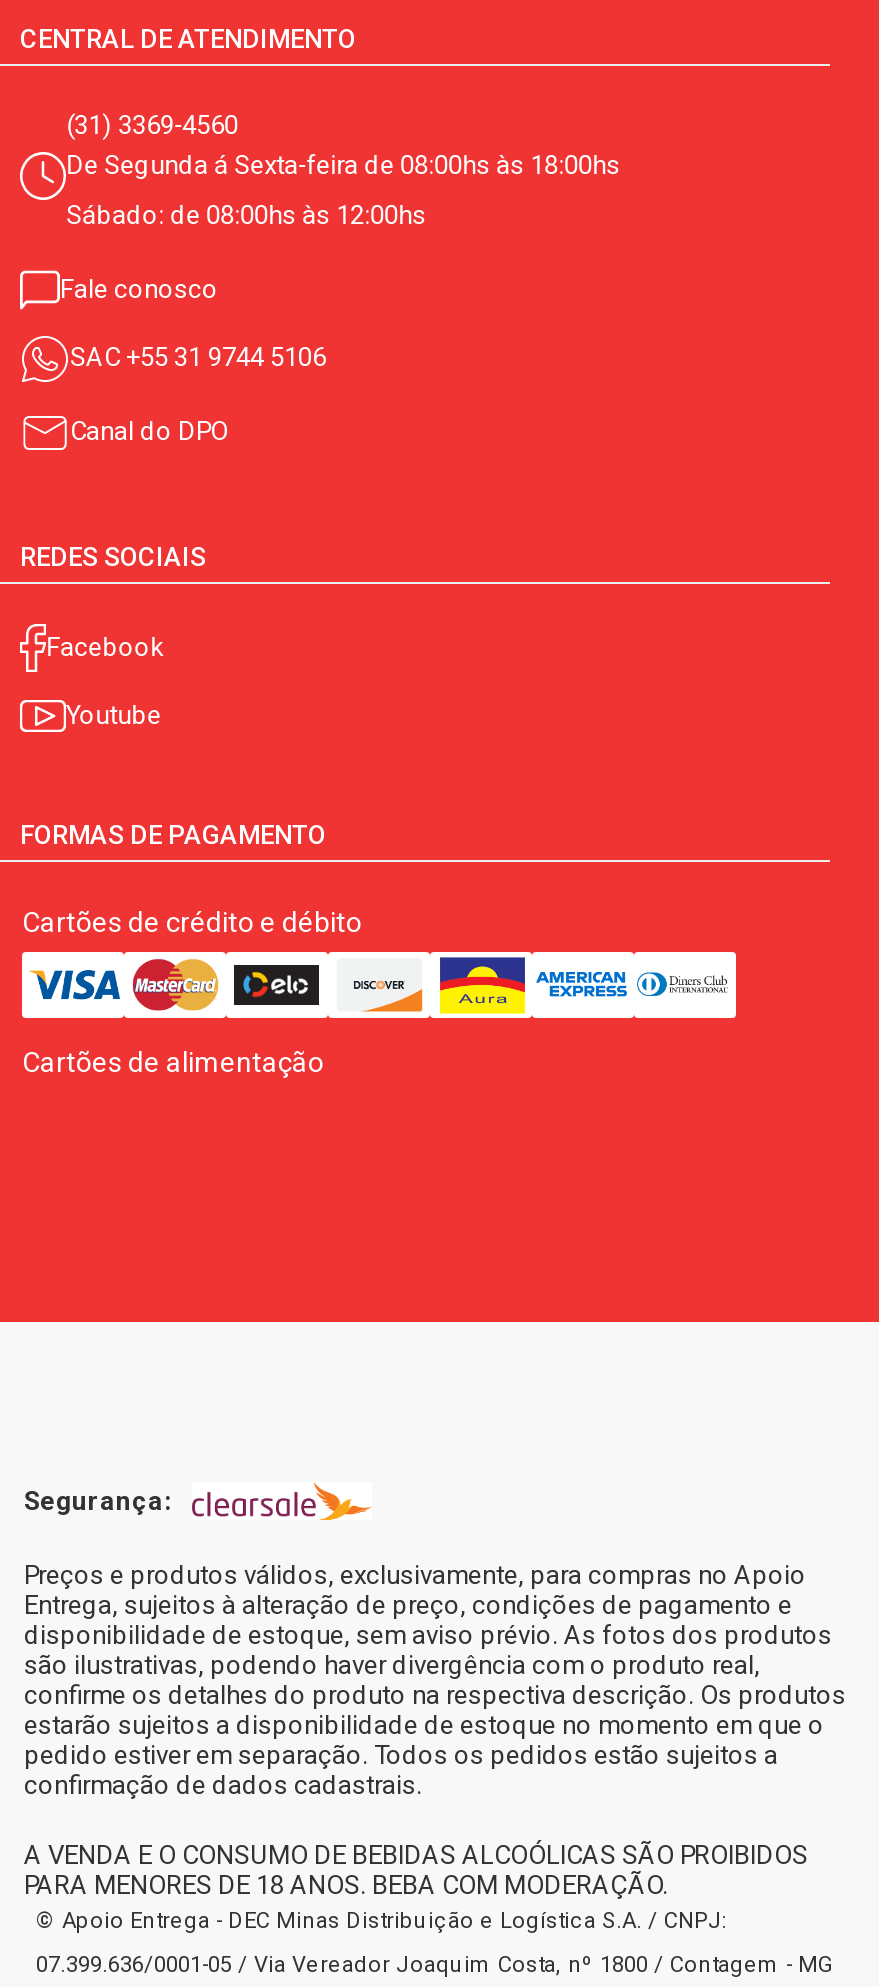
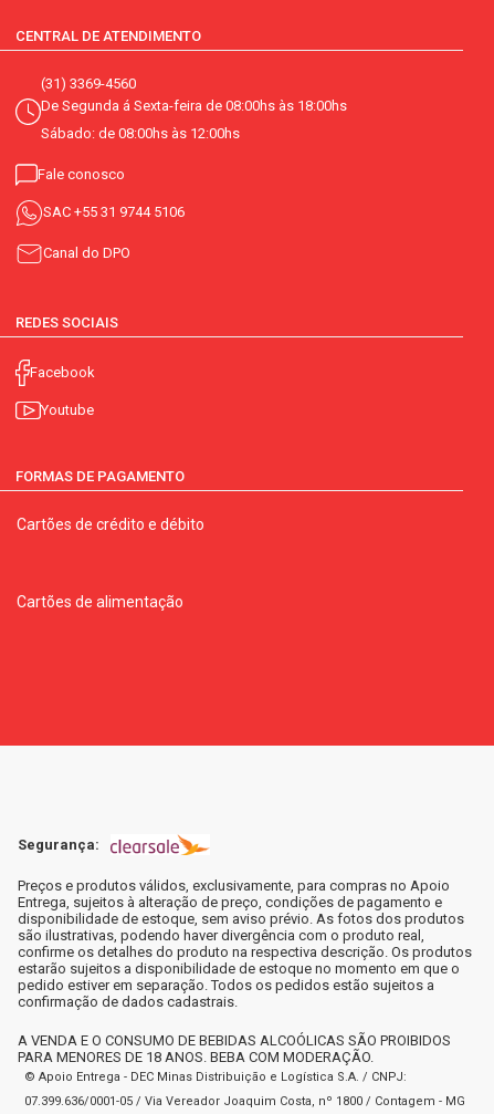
[20,950,738,1020] [image] -> none

